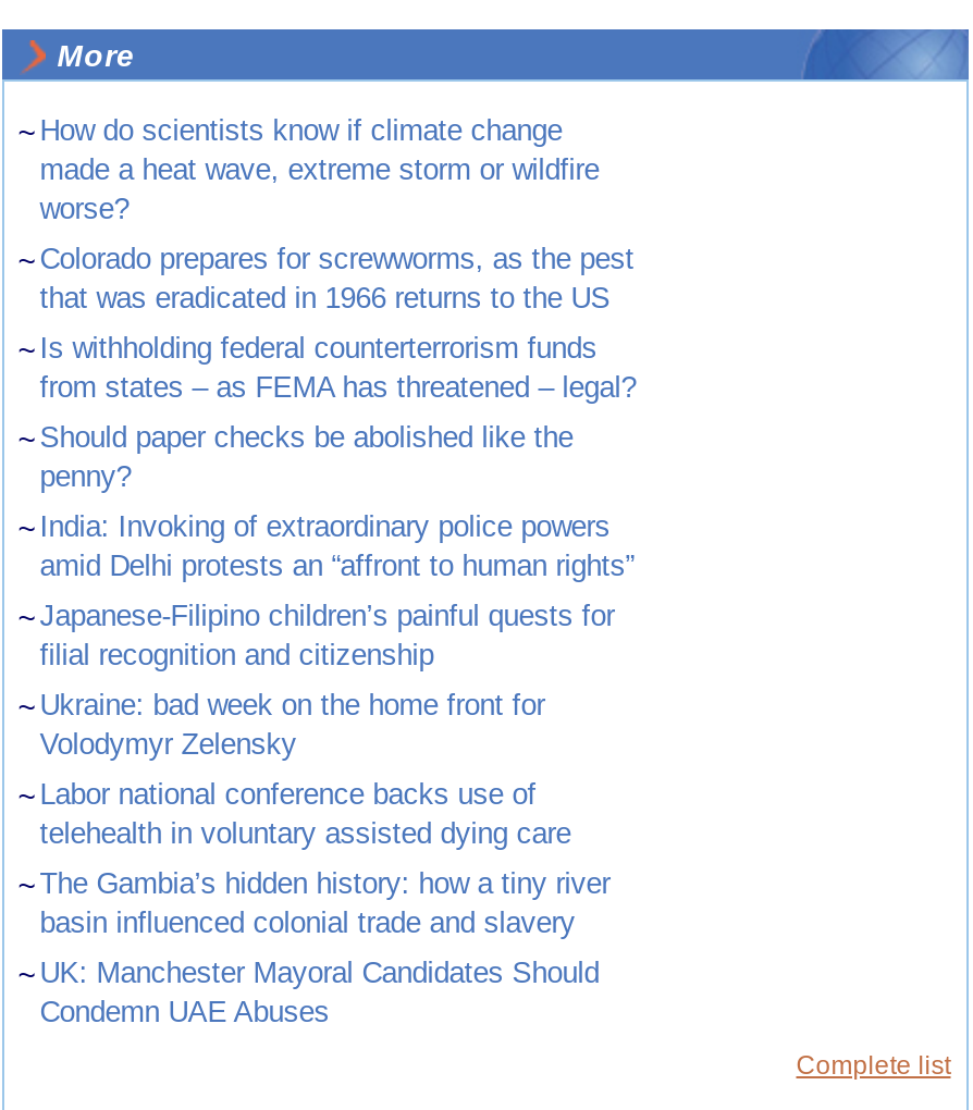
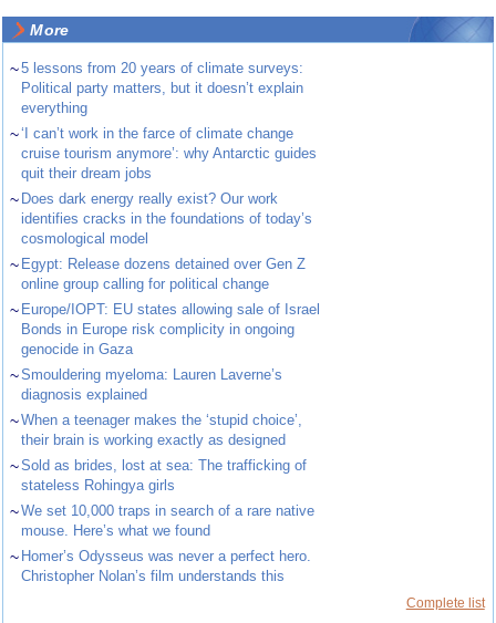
[18,115,599,226] ~ How do scientists know if climate change | made a heat wave, extreme storm or wildfire | worse? -> [10,60,304,117] ~ 5 lessons from 20 years of climate surveys: | Political party matters, but it doesn’t explain | everything
[18,244,634,316] ~ Colorado prepares for screwworms, as the pest | that was eradicated in 1966 returns to the US -> [10,126,317,182] ~ ‘I can’t work in the farce of climate change | cruise tourism anymore’: why Antarctic guides | quit their dream jobs
[18,333,636,405] ~ Is withholding federal counterterrorism funds | from states – as FEMA has threatened – legal? -> [10,191,312,247] ~ Does dark energy really exist? Our work | identifies cracks in the foundations of today’s | cosmological model
[18,422,573,494] ~ Should paper checks be abolished like the | penny? -> [10,256,306,293] ~ Egypt: Release dozens detained over Gen Z | online group calling for political change
[18,511,634,583] ~ India: Invoking of extraordinary police powers | amid Delhi protests an “affront to human rights” -> [10,302,320,358] ~ Europe/IOPT: EU states allowing sale of Israel | Bonds in Europe risk complicity in ongoing | genocide in Gaza
[18,601,614,673] ~ Japanese-Filipino children’s painful quests for | filial recognition and citizenship -> [10,367,283,403] ~ Smouldering myeloma: Lauren Laverne’s | diagnosis explained
[18,690,545,762] ~ Ukraine: bad week on the home front for | Volodymyr Zelensky -> [10,412,302,449] ~ When a teenager makes the ‘stupid choice’, | their brain is working exactly as designed
[18,779,571,851] ~ Labor national conference backs use of | telehealth in voluntary assisted dying care -> [10,458,307,494] ~ Sold as brides, lost at sea: The trafficking of | stateless Rohingya girls
[18,868,610,940] ~ The Gambia’s hidden history: how a tiny river | basin influenced colonial trade and slavery -> [10,503,315,539] ~ We set 10,000 traps in search of a rare native | mouse. Here’s what we found
[18,958,599,1029] ~ UK: Manchester Mayoral Candidates Should | Condemn UAE Abuses -> [10,548,311,585] ~ Homer’s Odysseus was never a perfect hero. | Christopher Nolan’s film understands this

